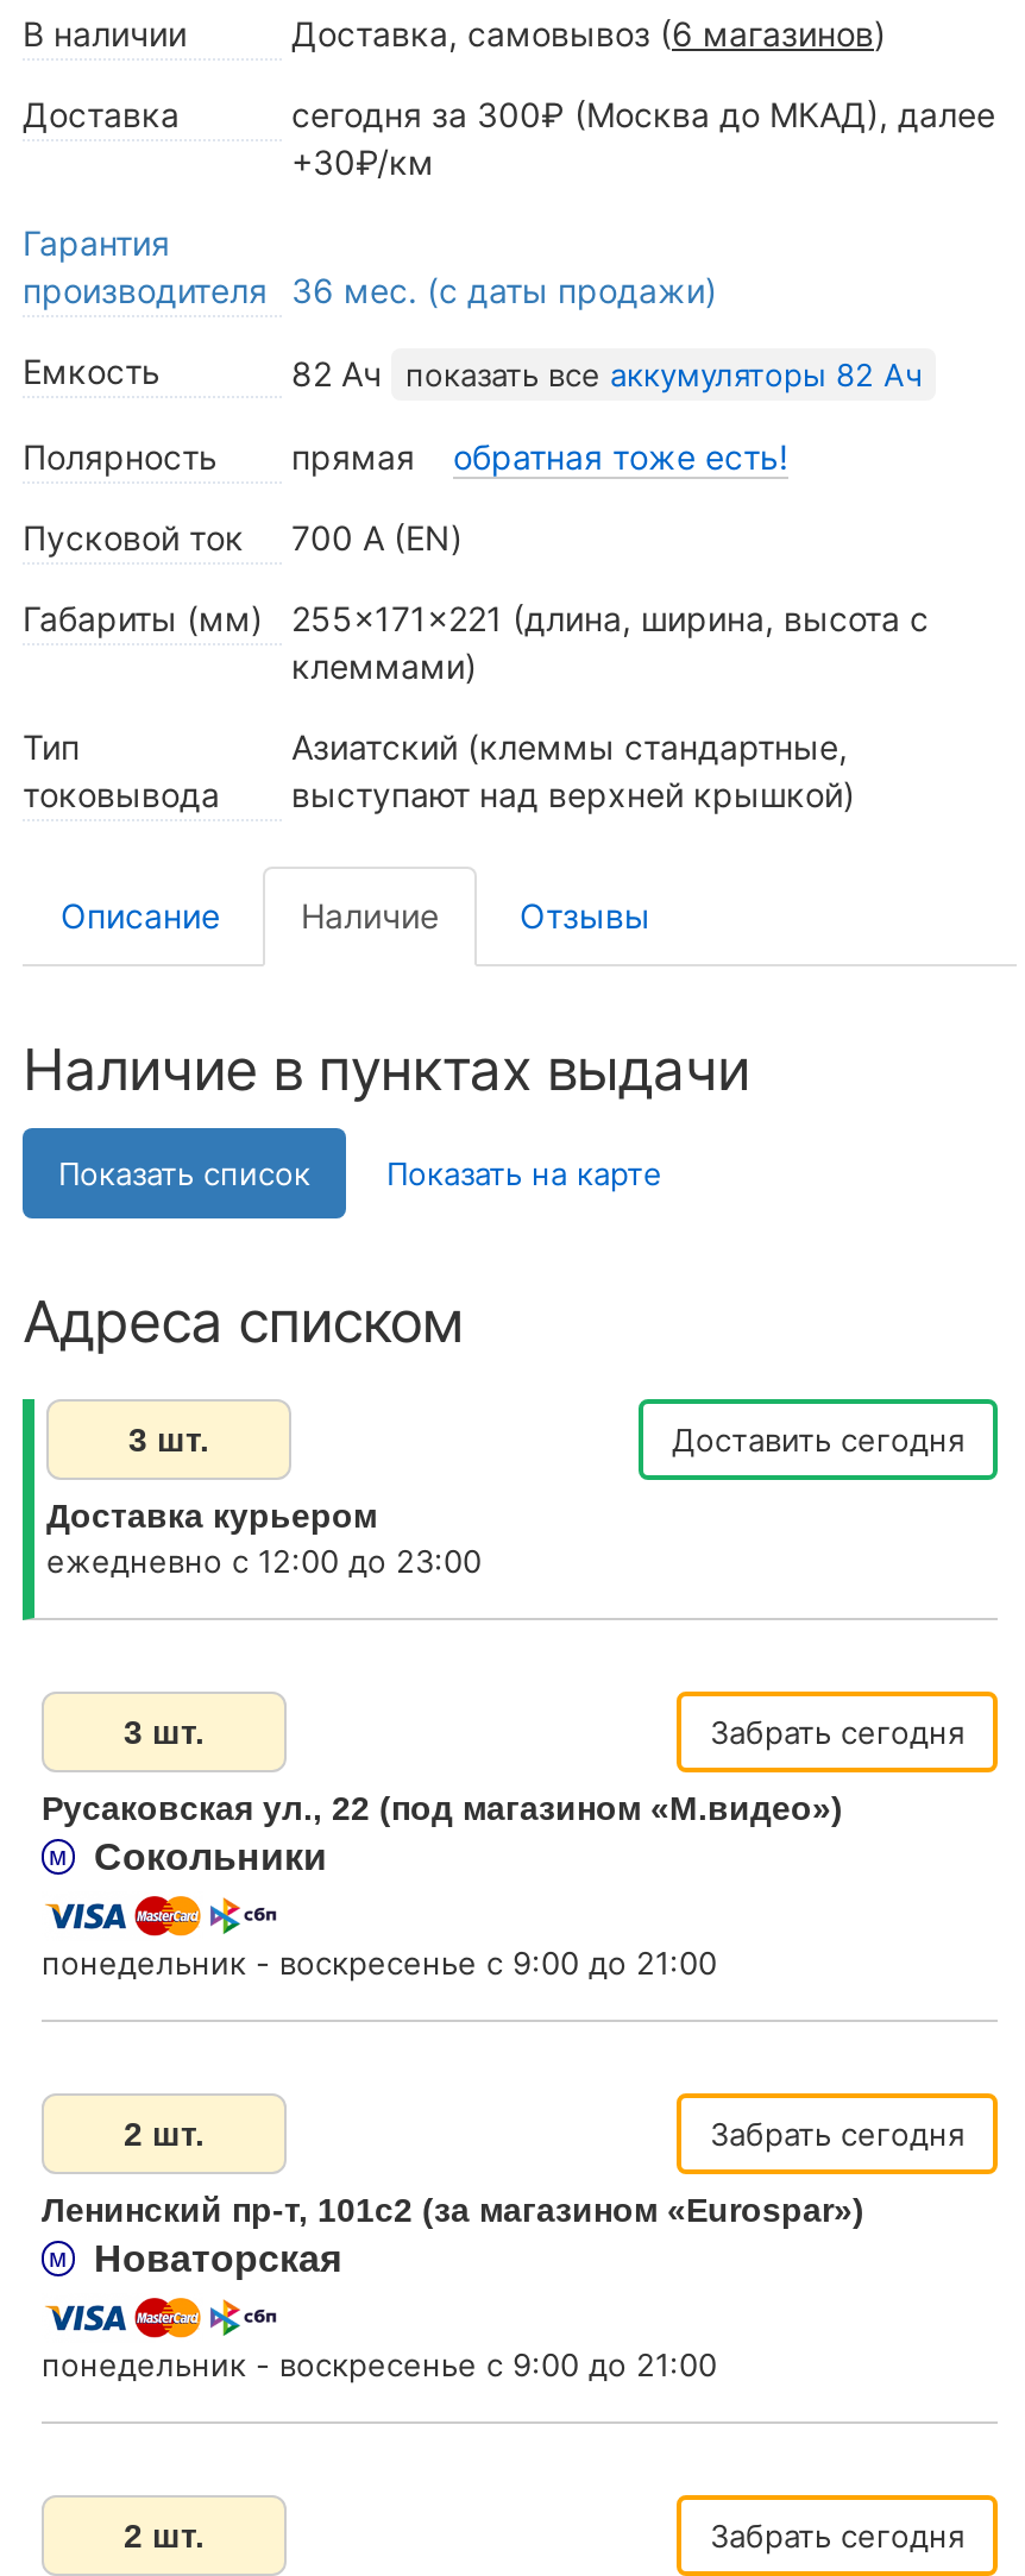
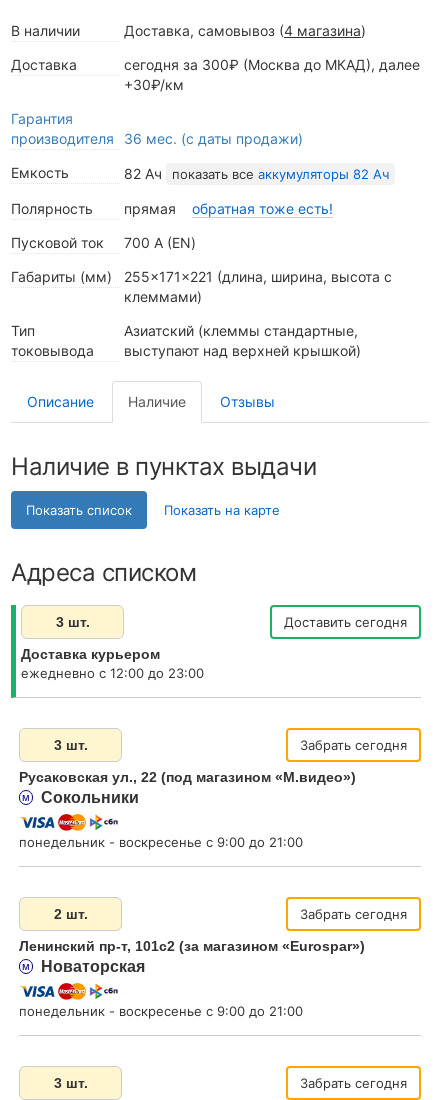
[291,13,886,53] Доставка, самовывоз (6 магазинов) -> [124,22,366,39] Доставка, самовывоз (4 магазина)
[124,2516,205,2554] 2 шт. -> [53,1075,87,1091] 3 шт.

